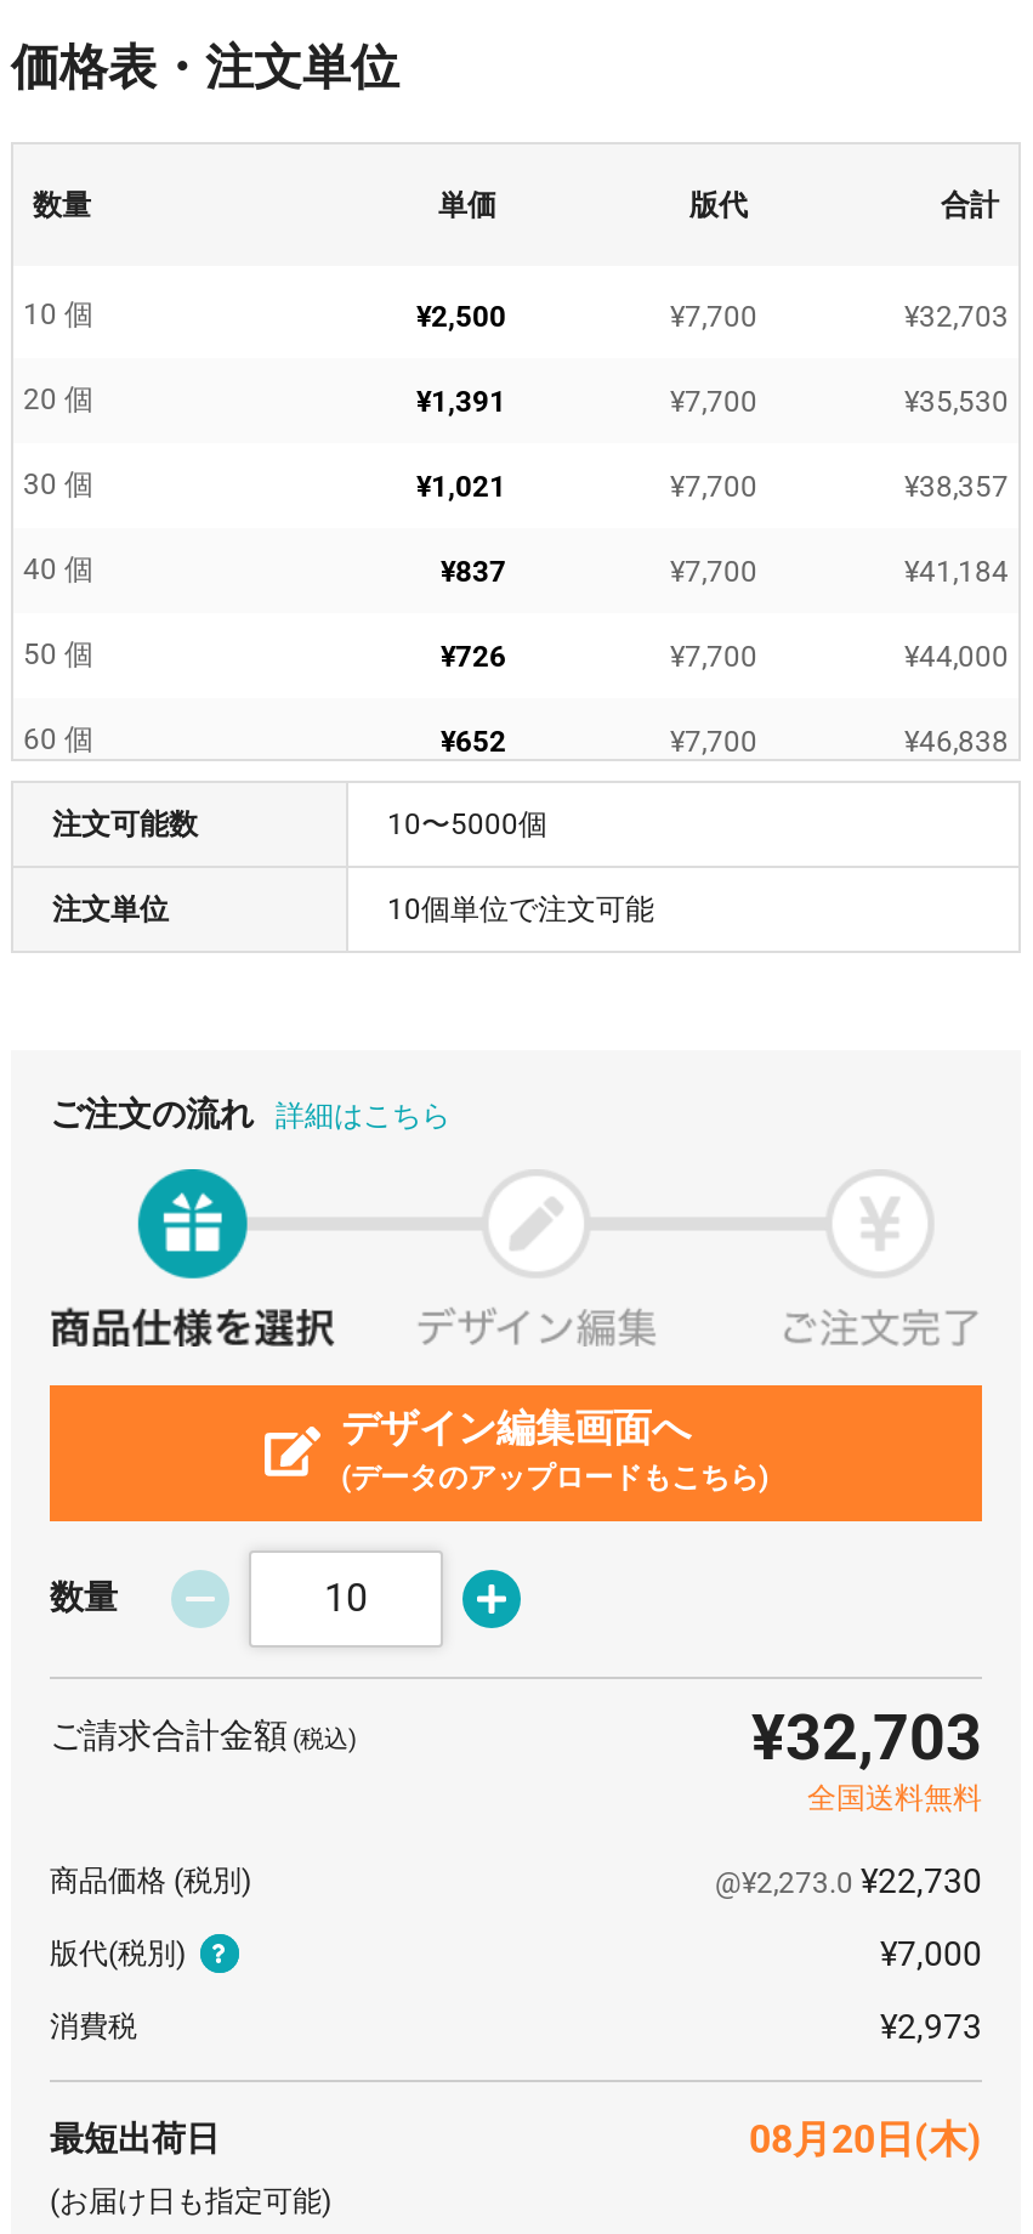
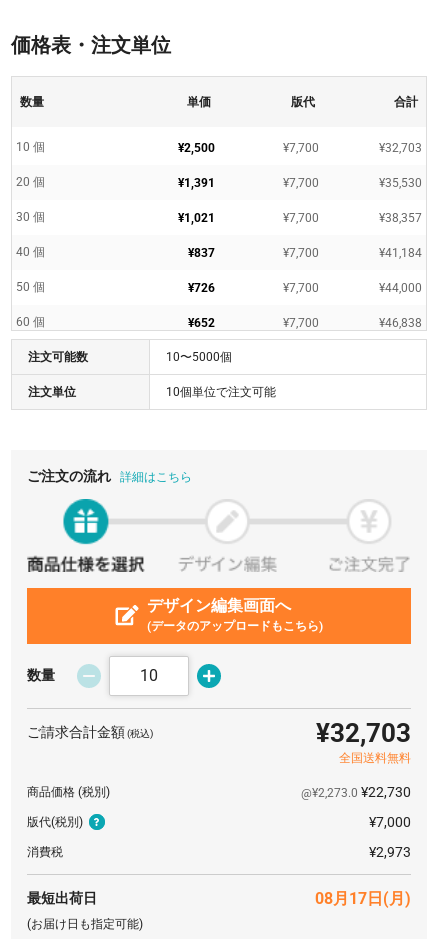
[749,2116,982,2162] 08月20日(木) -> [315,889,411,908] 08月17日(月)

